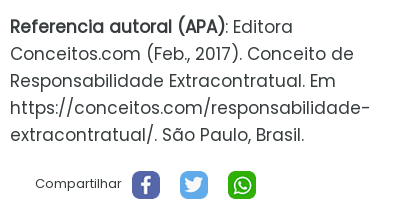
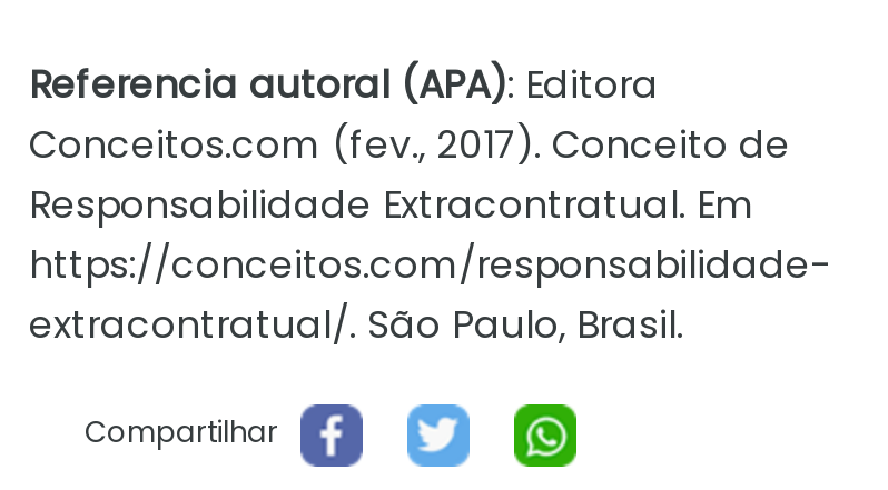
[10,42,354,66] Conceitos.com (Feb., 2017). Conceito de -> [29,119,790,172] Conceitos.com (fev., 2017). Conceito de

